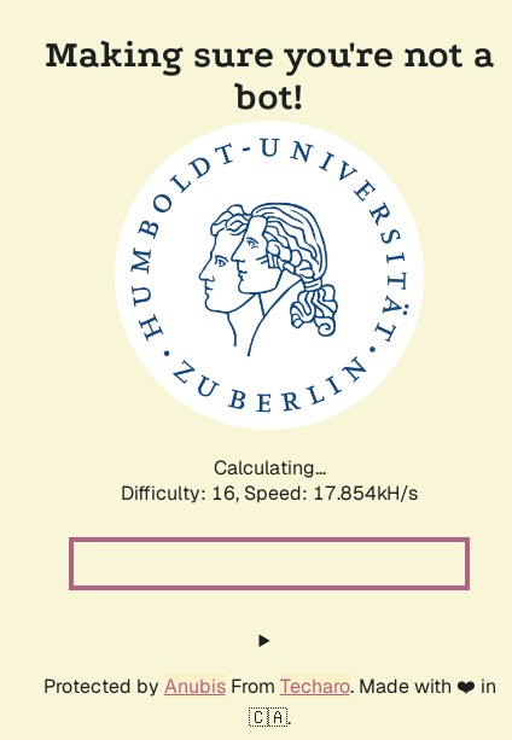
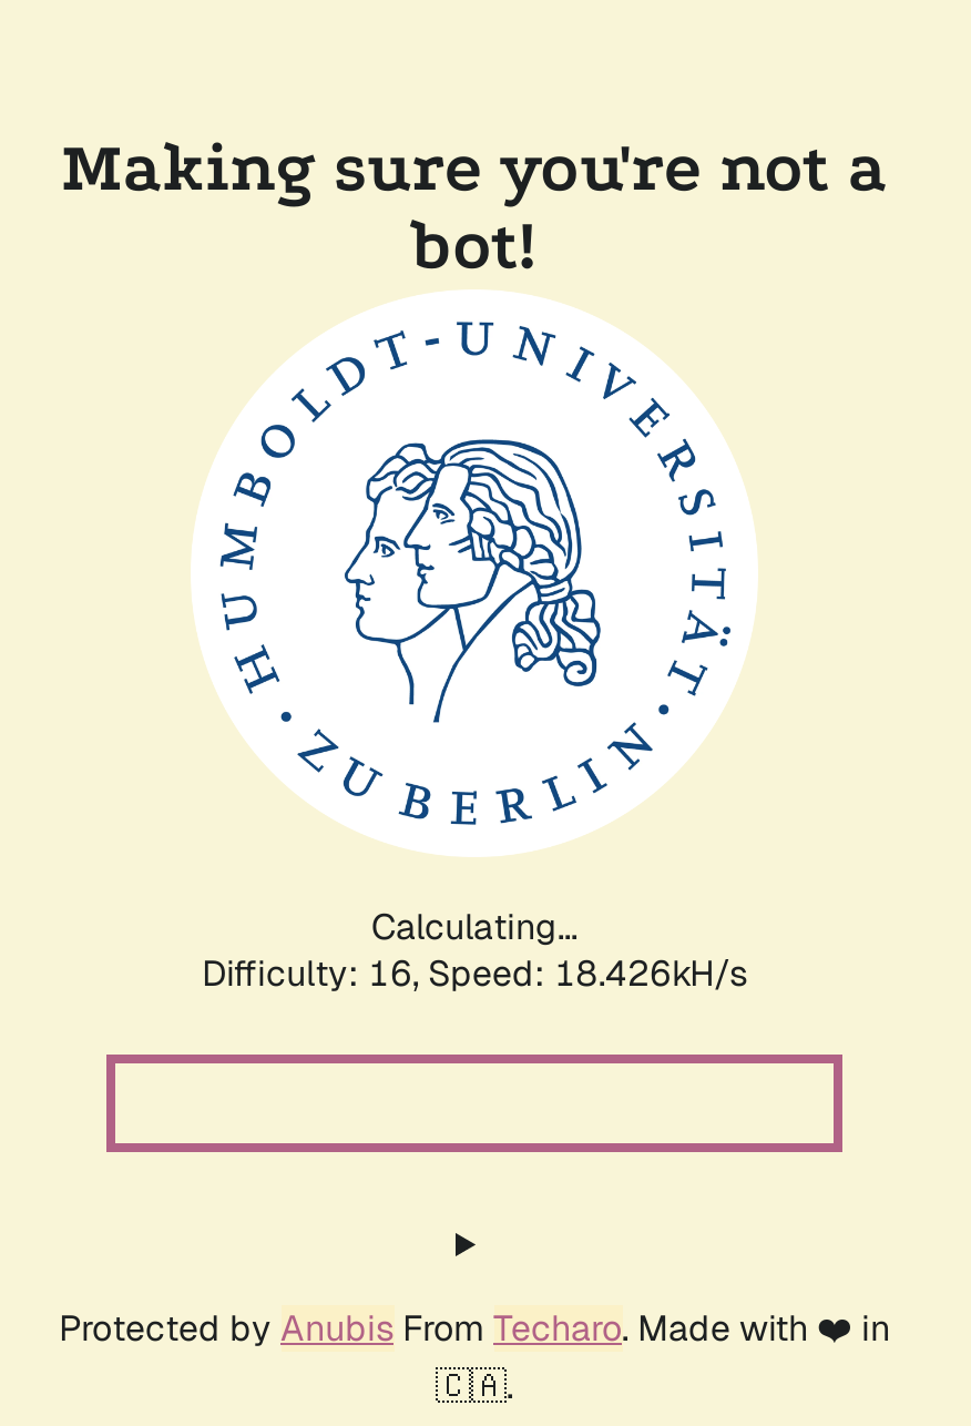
[121,480,418,506] Difficulty: 16, Speed: 17.854kH/s -> [202,950,747,997] Difficulty: 16, Speed: 18.426kH/s

